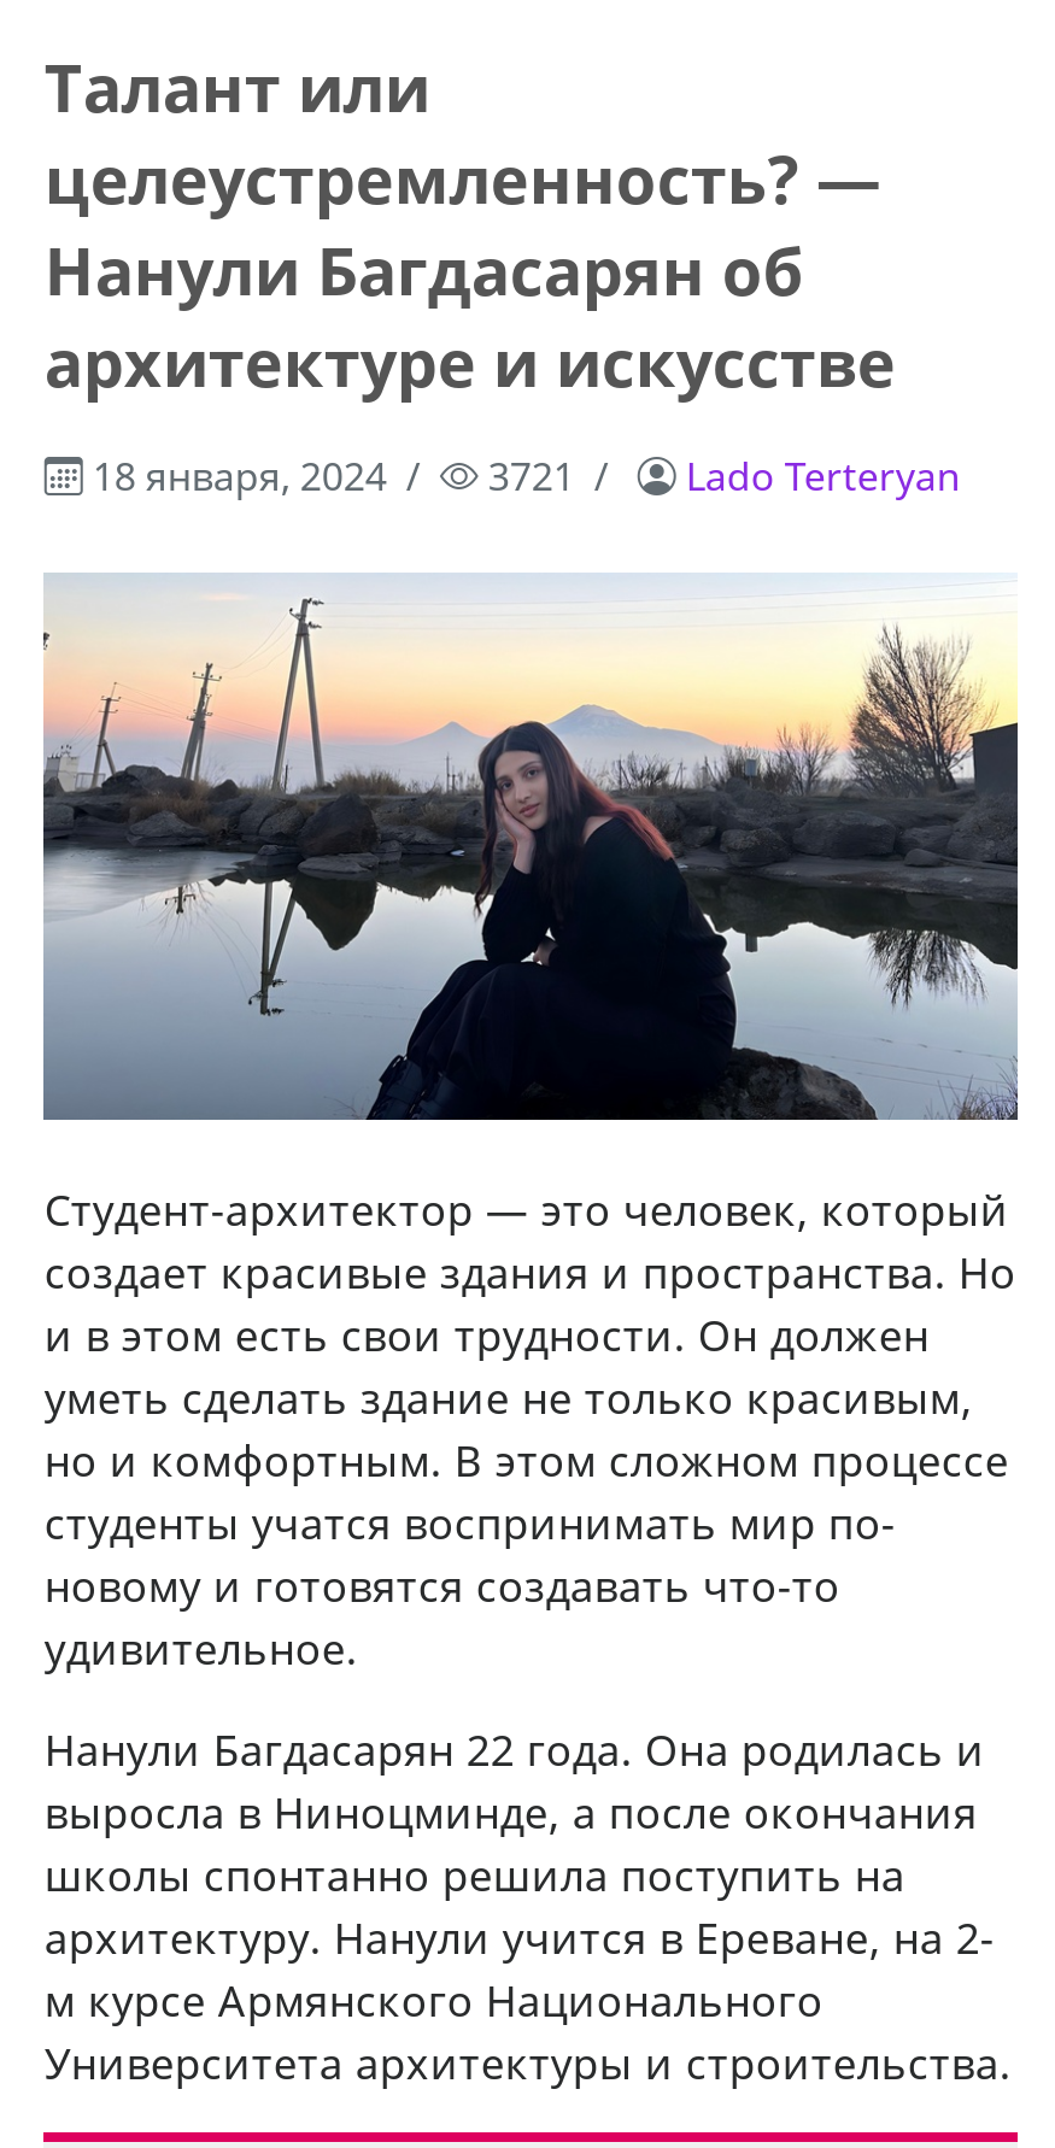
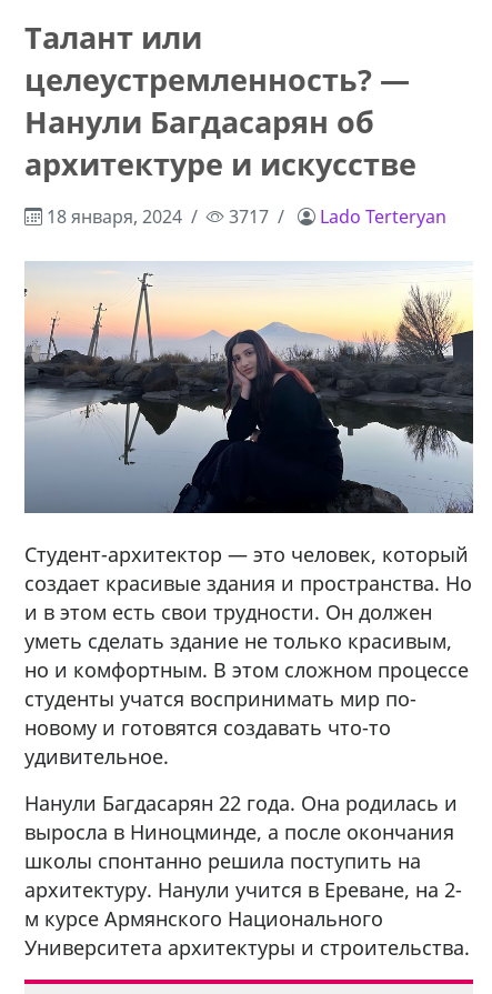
[478,450,575,503] 3721 -> [225,205,269,229] 3717

